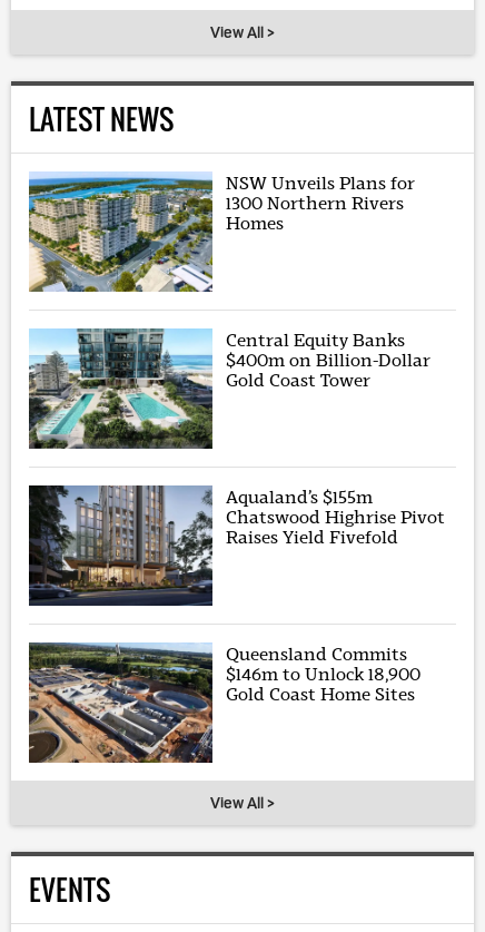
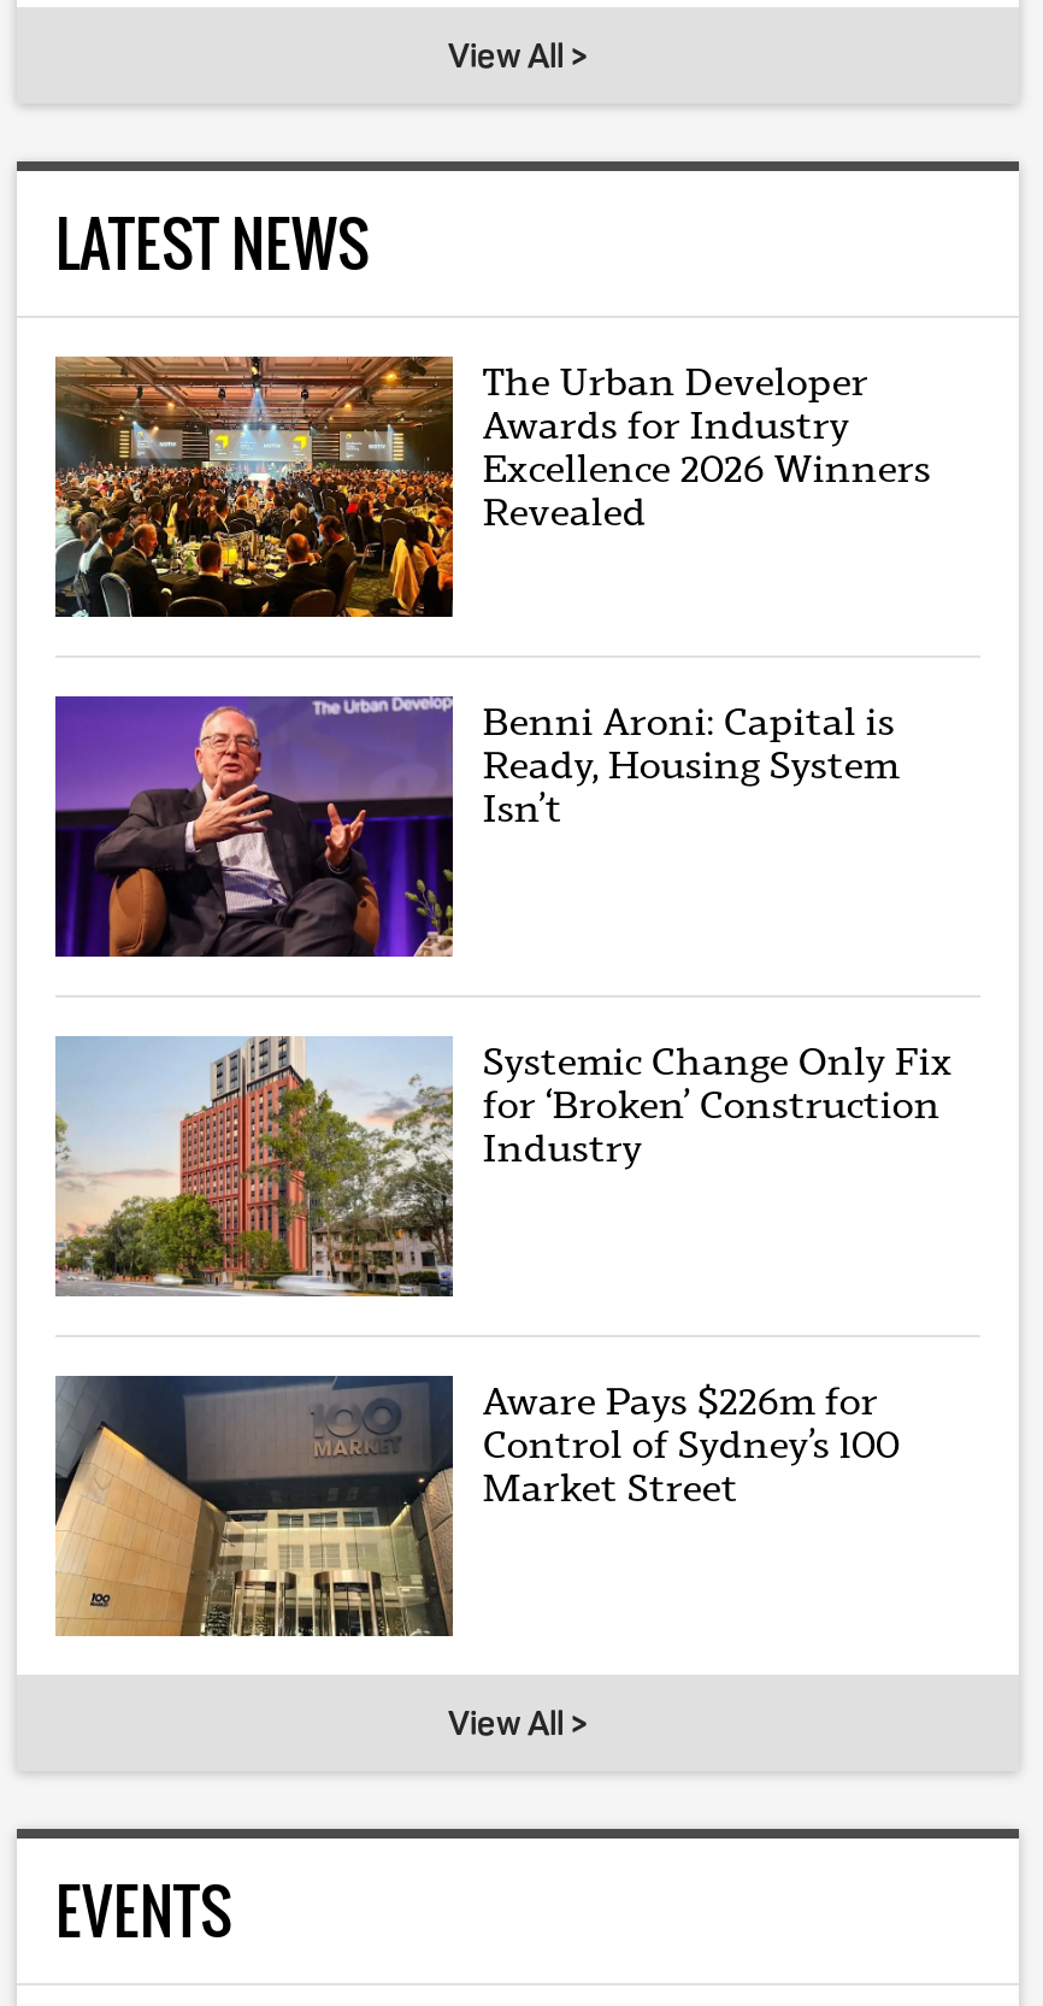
[28,171,415,293] [image] | NSW Unveils Plans for | 1300 Northern Rivers | Homes -> [53,354,931,619] [image] | The Urban Developer | Awards for Industry | Excellence 2026 Winners | Revealed
[28,327,431,450] [image] | Central Equity Banks | $400m on Billion-Dollar | Gold Coast Tower -> [53,694,899,959] [image] | Benni Aroni: Capital is | Ready, Housing System | Isn’t
[28,484,445,607] [image] | Aqualand’s $155m | Chatswood Highrise Pivot | Raises Yield Fivefold -> [53,1036,952,1299] [image] | Systemic Change Only Fix | for ‘Broken’ Construction | Industry
[28,641,421,764] [image] | Queensland Commits | $146m to Unlock 18,900 | Gold Coast Home Sites -> [53,1373,899,1639] [image] | Aware Pays $226m for | Control of Sydney’s 100 | Market Street

